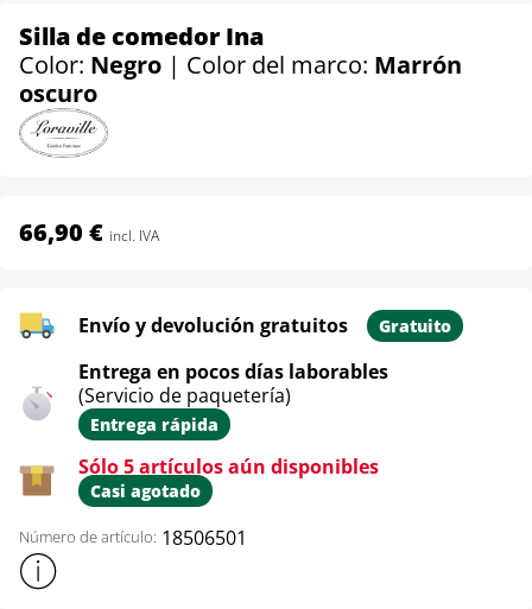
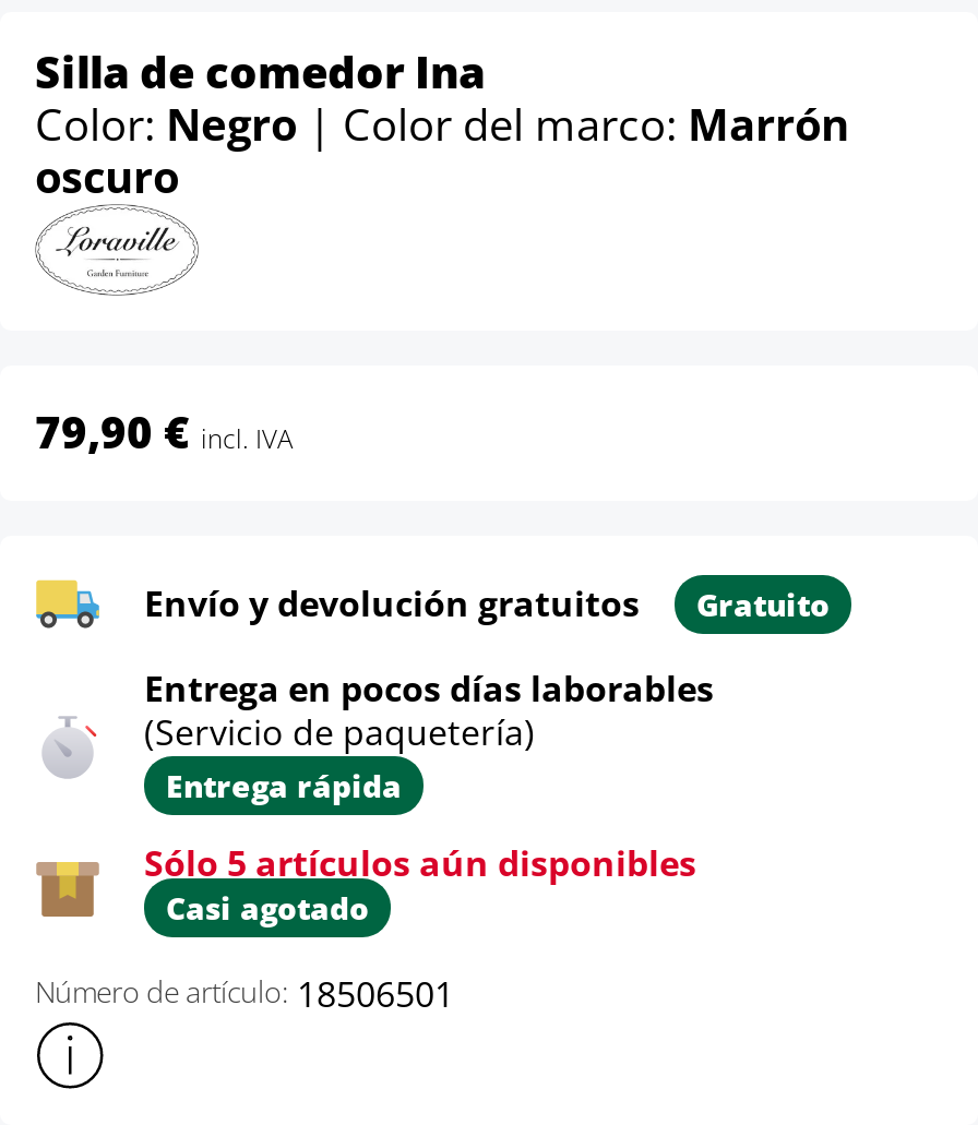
[19,216,159,248] 66,90 € incl. IVA -> [35,402,293,461] 79,90 € incl. IVA

